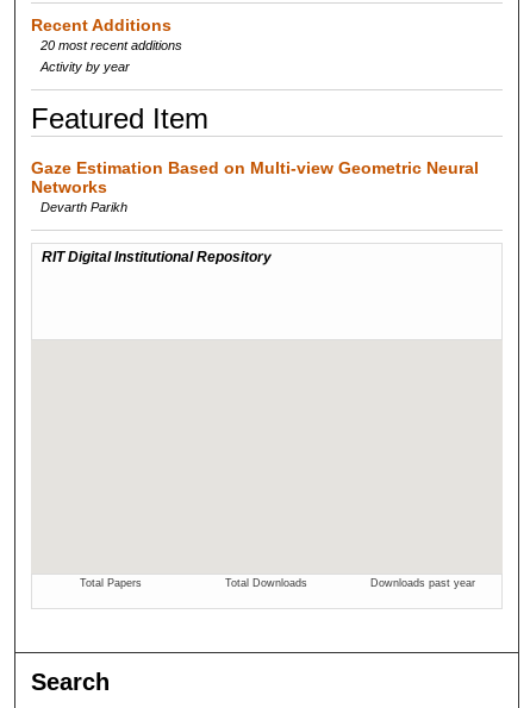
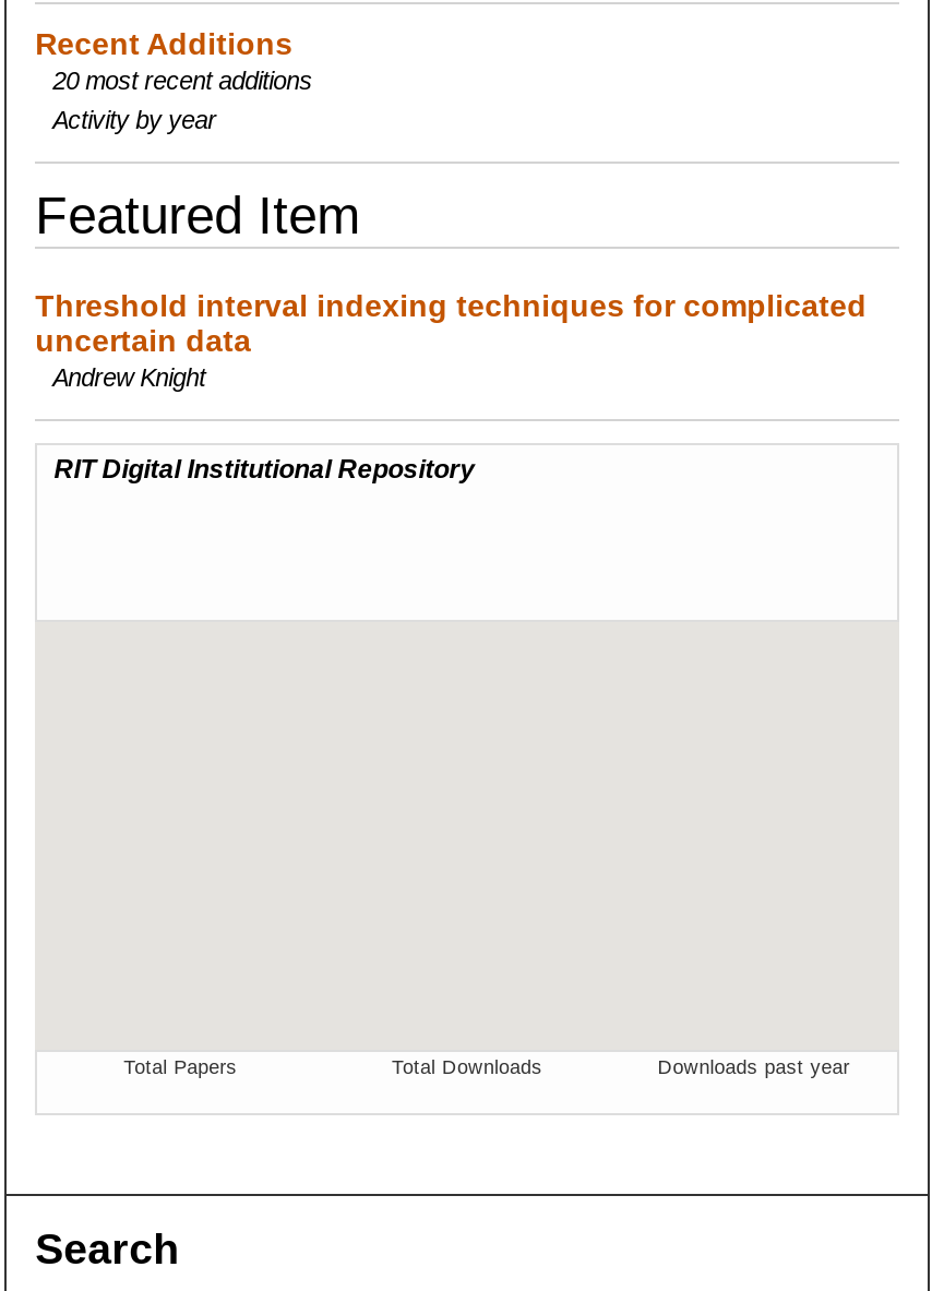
[31,158,479,214] Gaze Estimation Based on Multi-view Geometric Neural | Networks | Devarth Parikh -> [35,288,867,390] Threshold interval indexing techniques for complicated | uncertain data | Andrew Knight

